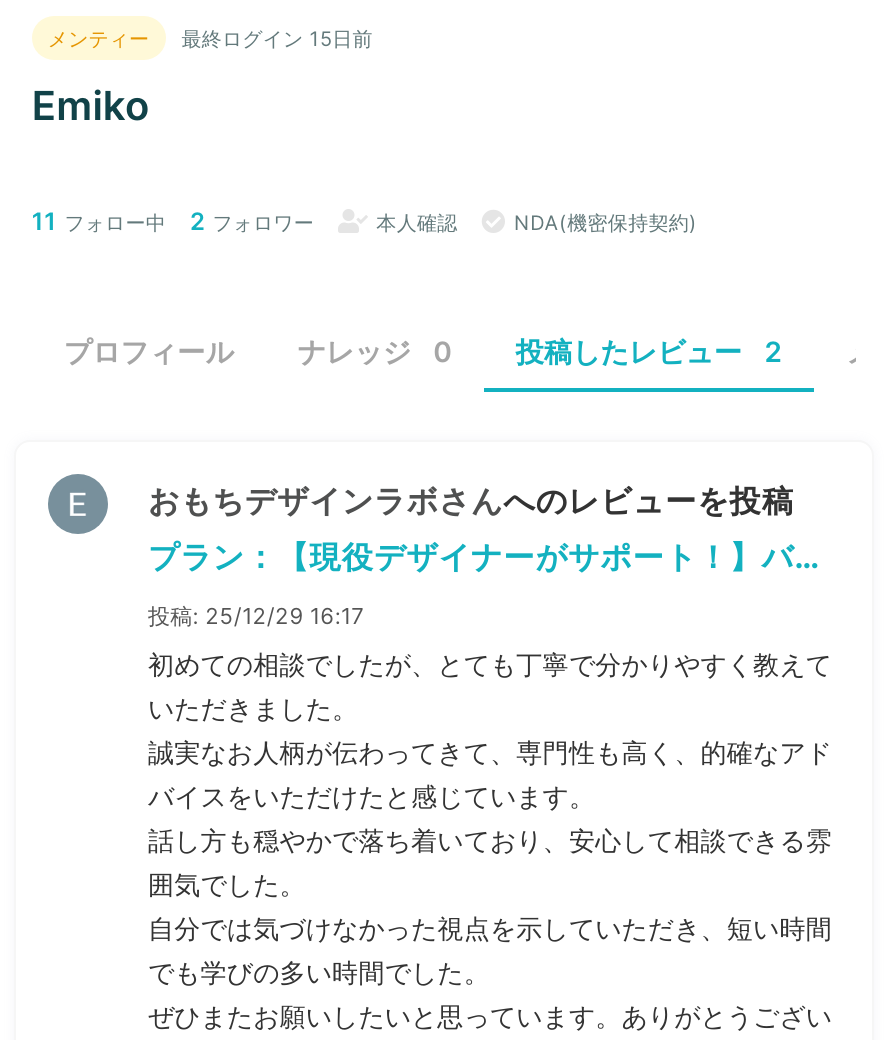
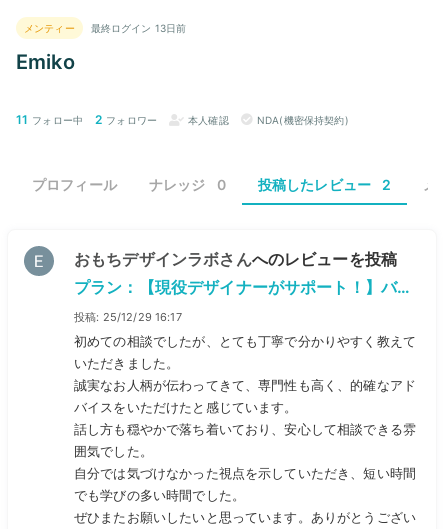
[181,26,373,50] 最終ログイン 15日前 -> [91,22,186,34] 最終ログイン 13日前

